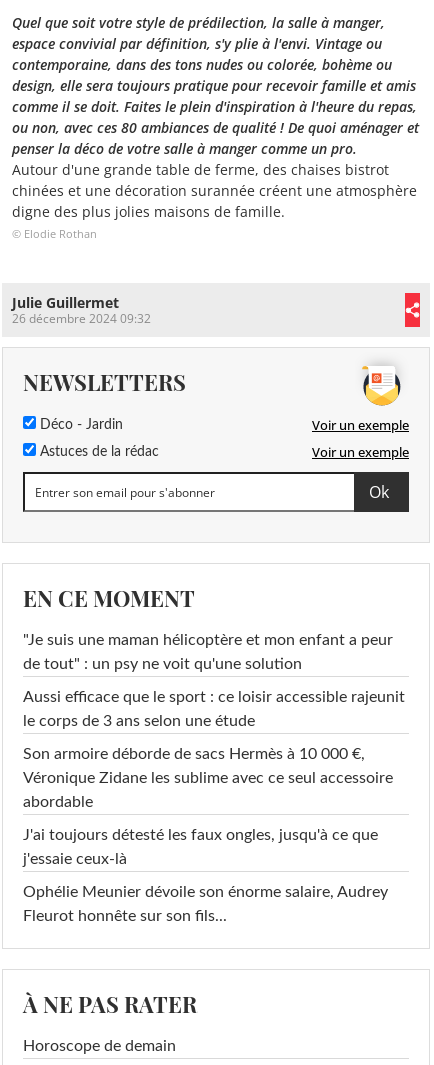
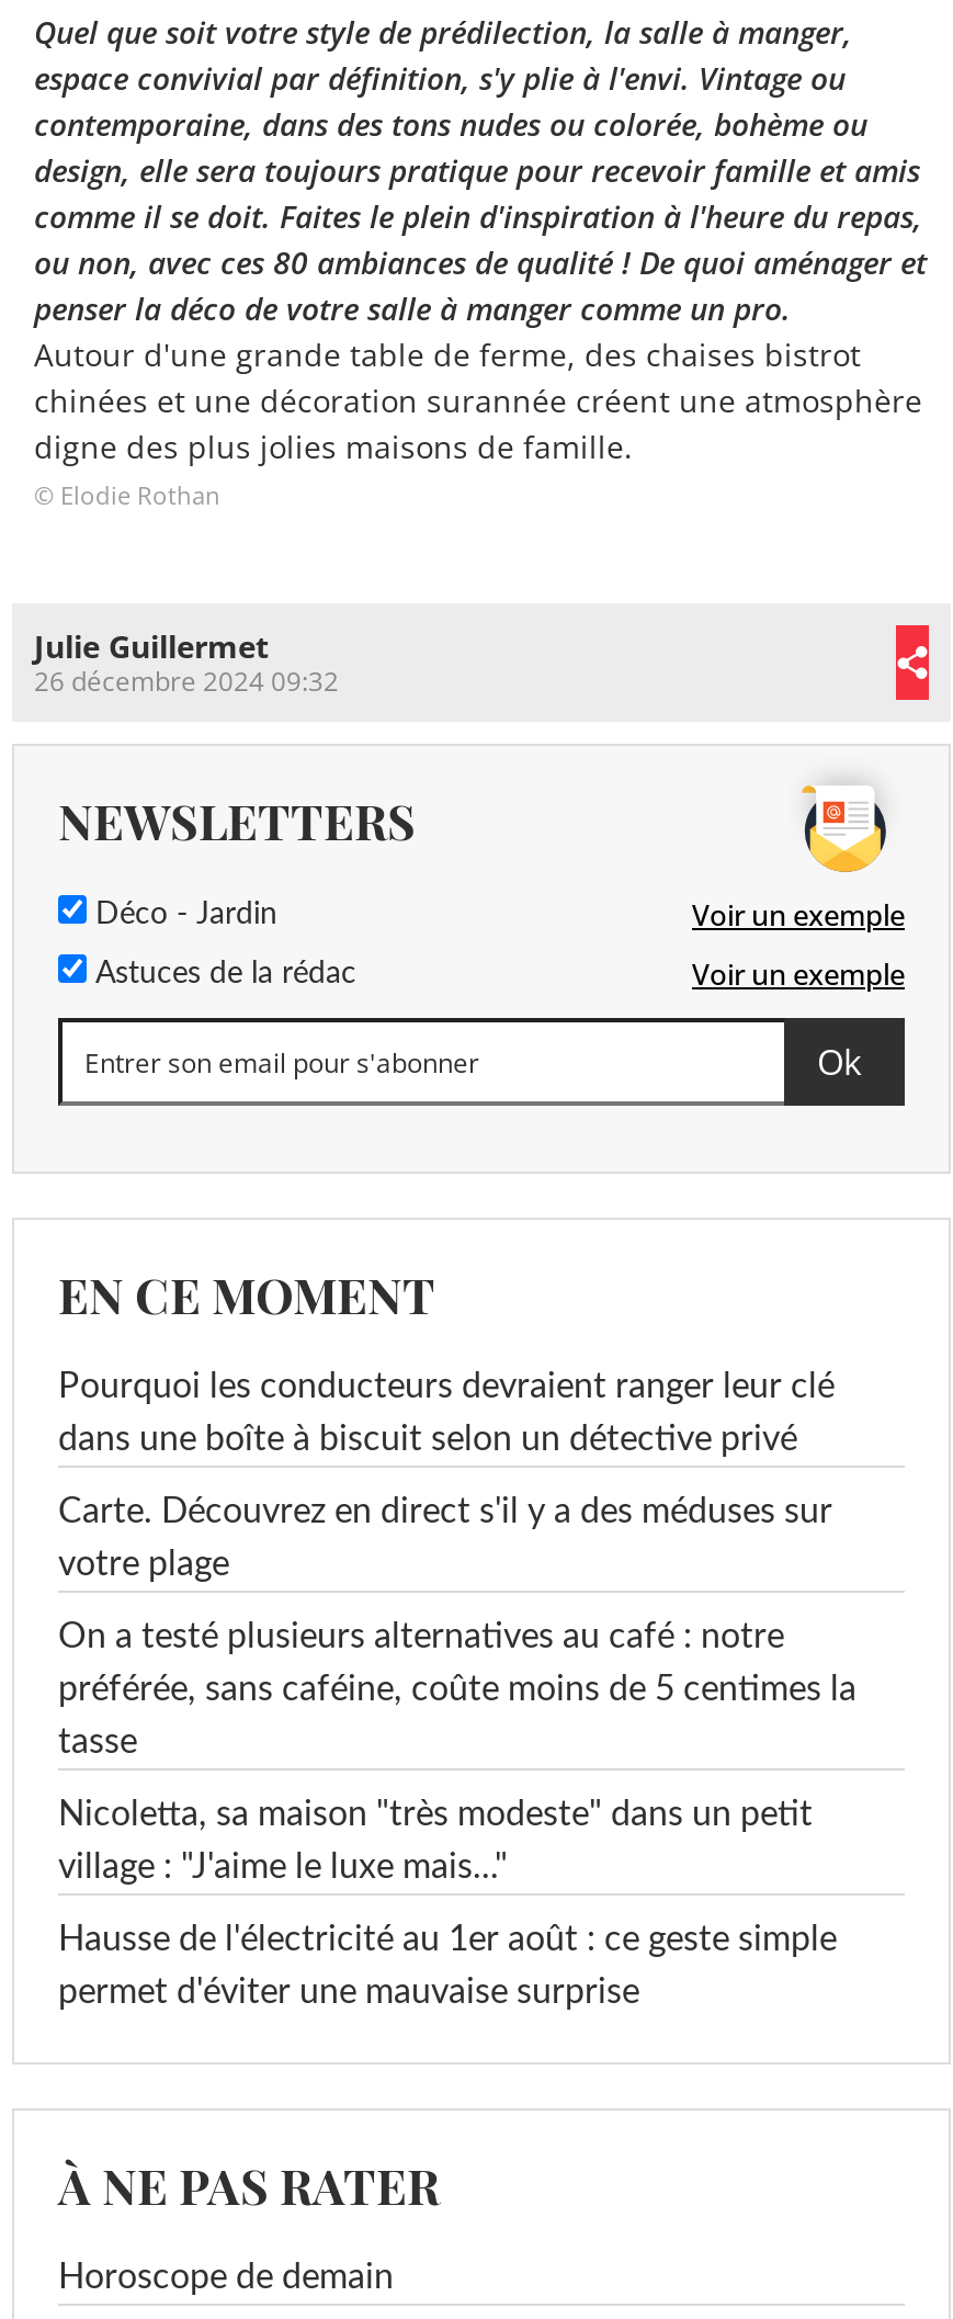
[23,632,393,648] "Je suis une maman hélicoptère et mon enfant a peur -> [58,1369,835,1404] Pourquoi les conducteurs devraient ranger leur clé
[23,656,302,672] de tout" : un psy ne voit qu'une solution -> [58,1422,797,1457] dans une boîte à biscuit selon un détective privé
[23,689,405,705] Aussi efficace que le sport : ce loisir accessible rajeunit -> [58,1494,832,1529] Carte. Découvrez en direct s'il y a des méduses sur
[23,713,255,729] le corps de 3 ans selon une étude -> [58,1547,229,1582] votre plage
[23,746,365,762] Son armoire déborde de sacs Hermès à 10 000 €, -> [58,1619,784,1654] On a testé plusieurs alternatives au café : notre
[23,770,393,786] Véronique Zidane les sublime avec ce seul accessoire -> [58,1672,856,1707] préférée, sans caféine, coûte moins de 5 centimes la
[23,794,93,810] abordable -> [58,1724,137,1760] tasse
[23,827,378,843] J'ai toujours détesté les faux ongles, jusqu'à ce que -> [58,1797,813,1832] Nicoletta, sa maison "très modeste" dans un petit
[23,851,127,867] j'essaie ceux-là -> [58,1849,508,1885] village : "J'aime le luxe mais..."
[23,884,388,900] Ophélie Meunier dévoile son énorme salaire, Audrey -> [58,1922,837,1957] Hausse de l'électricité au 1er août : ce geste simple
[23,908,227,924] Fleurot honnête sur son fils... -> [58,1975,639,2010] permet d'éviter une mauvaise surprise

